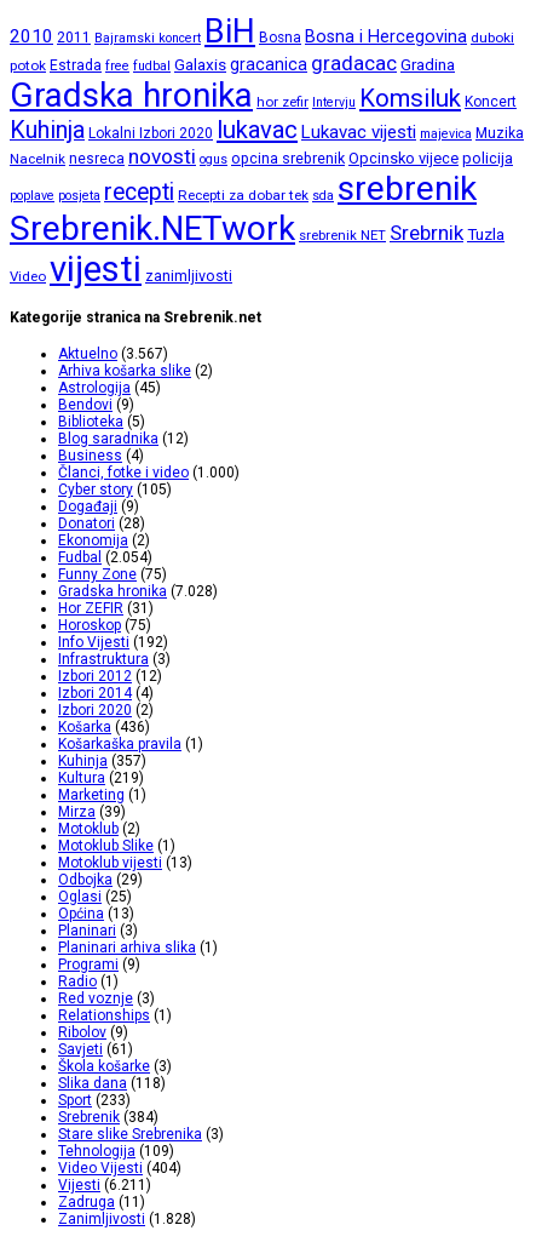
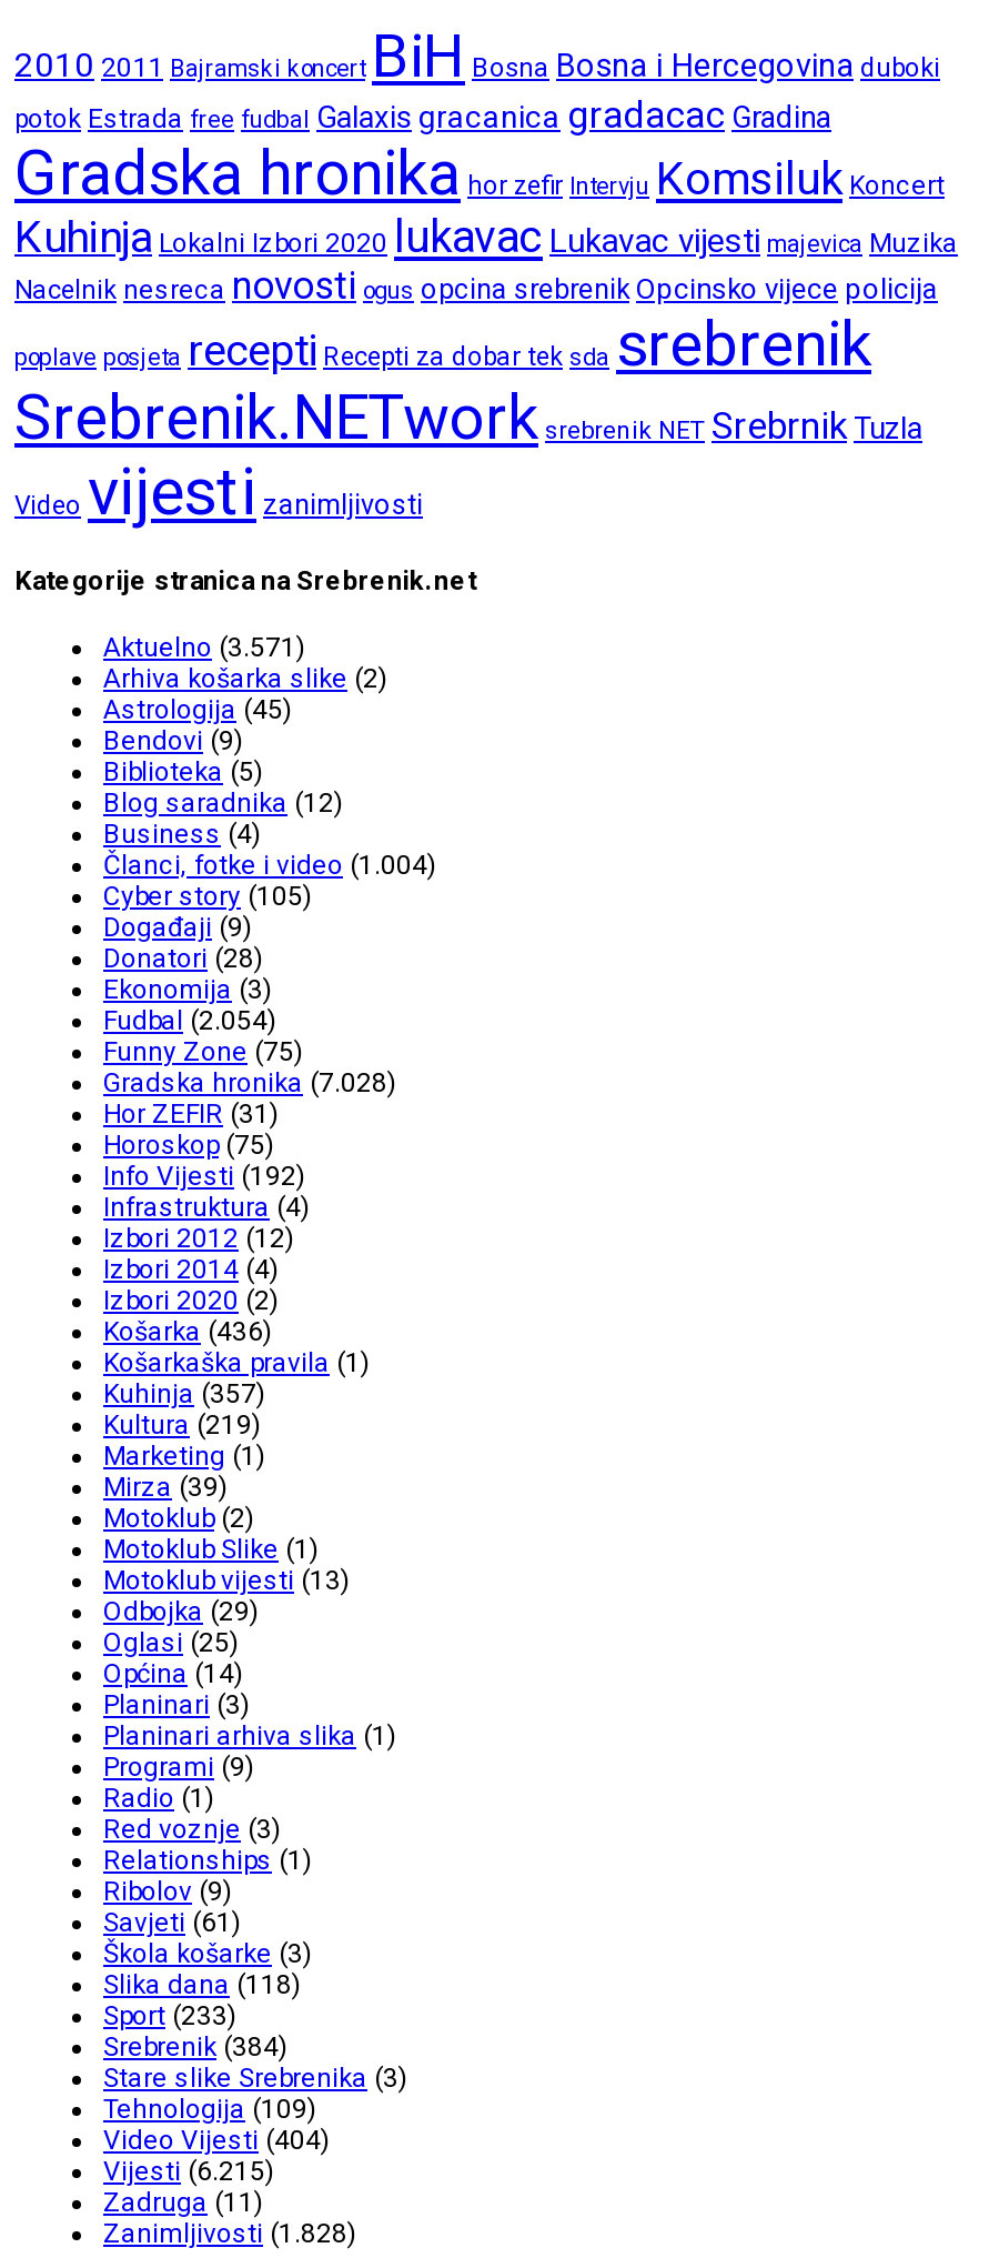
[58,346,168,363] Aktuelno (3.567) -> [103,632,305,664] Aktuelno (3.571)
[58,464,240,481] Članci, fotke i video (1.000) -> [103,850,436,881] Članci, fotke i video (1.004)
[58,532,150,549] Ekonomija (2) -> [103,975,272,1006] Ekonomija (3)
[58,651,171,668] Infrastruktura (3) -> [103,1192,310,1223] Infrastruktura (4)
[58,905,134,922] Općina (13) -> [103,1659,243,1690] Općina (14)
[58,1177,151,1194] Vijesti (6.211) -> [103,2156,274,2187] Vijesti (6.215)

